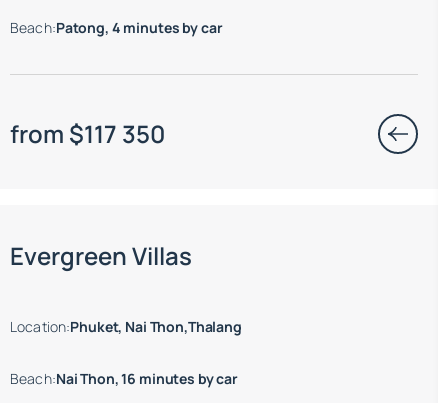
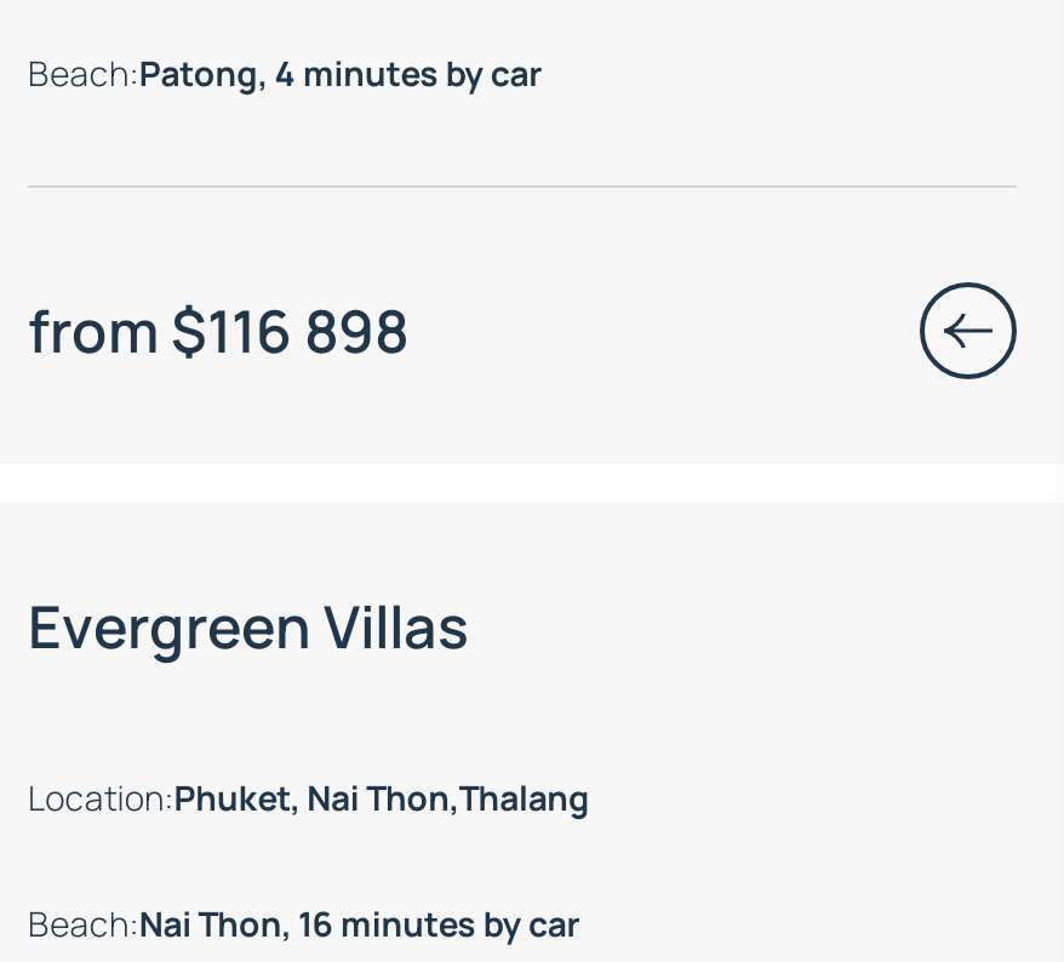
[10,117,165,150] from $117 350 -> [28,291,408,371] from $116 898

